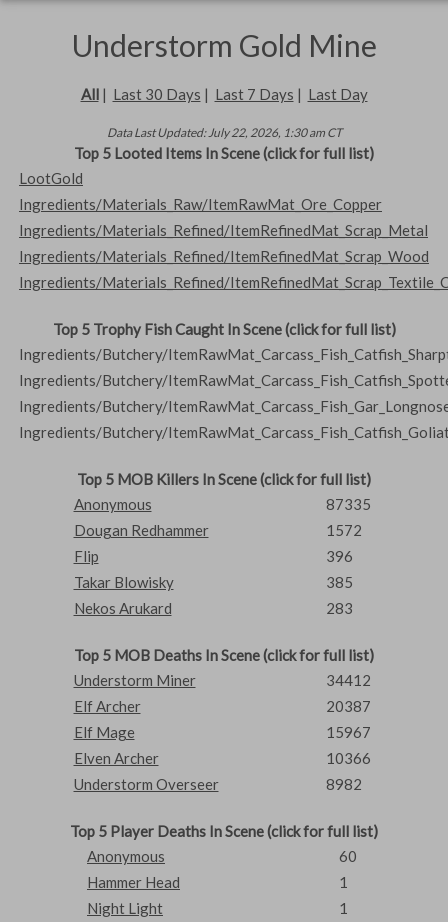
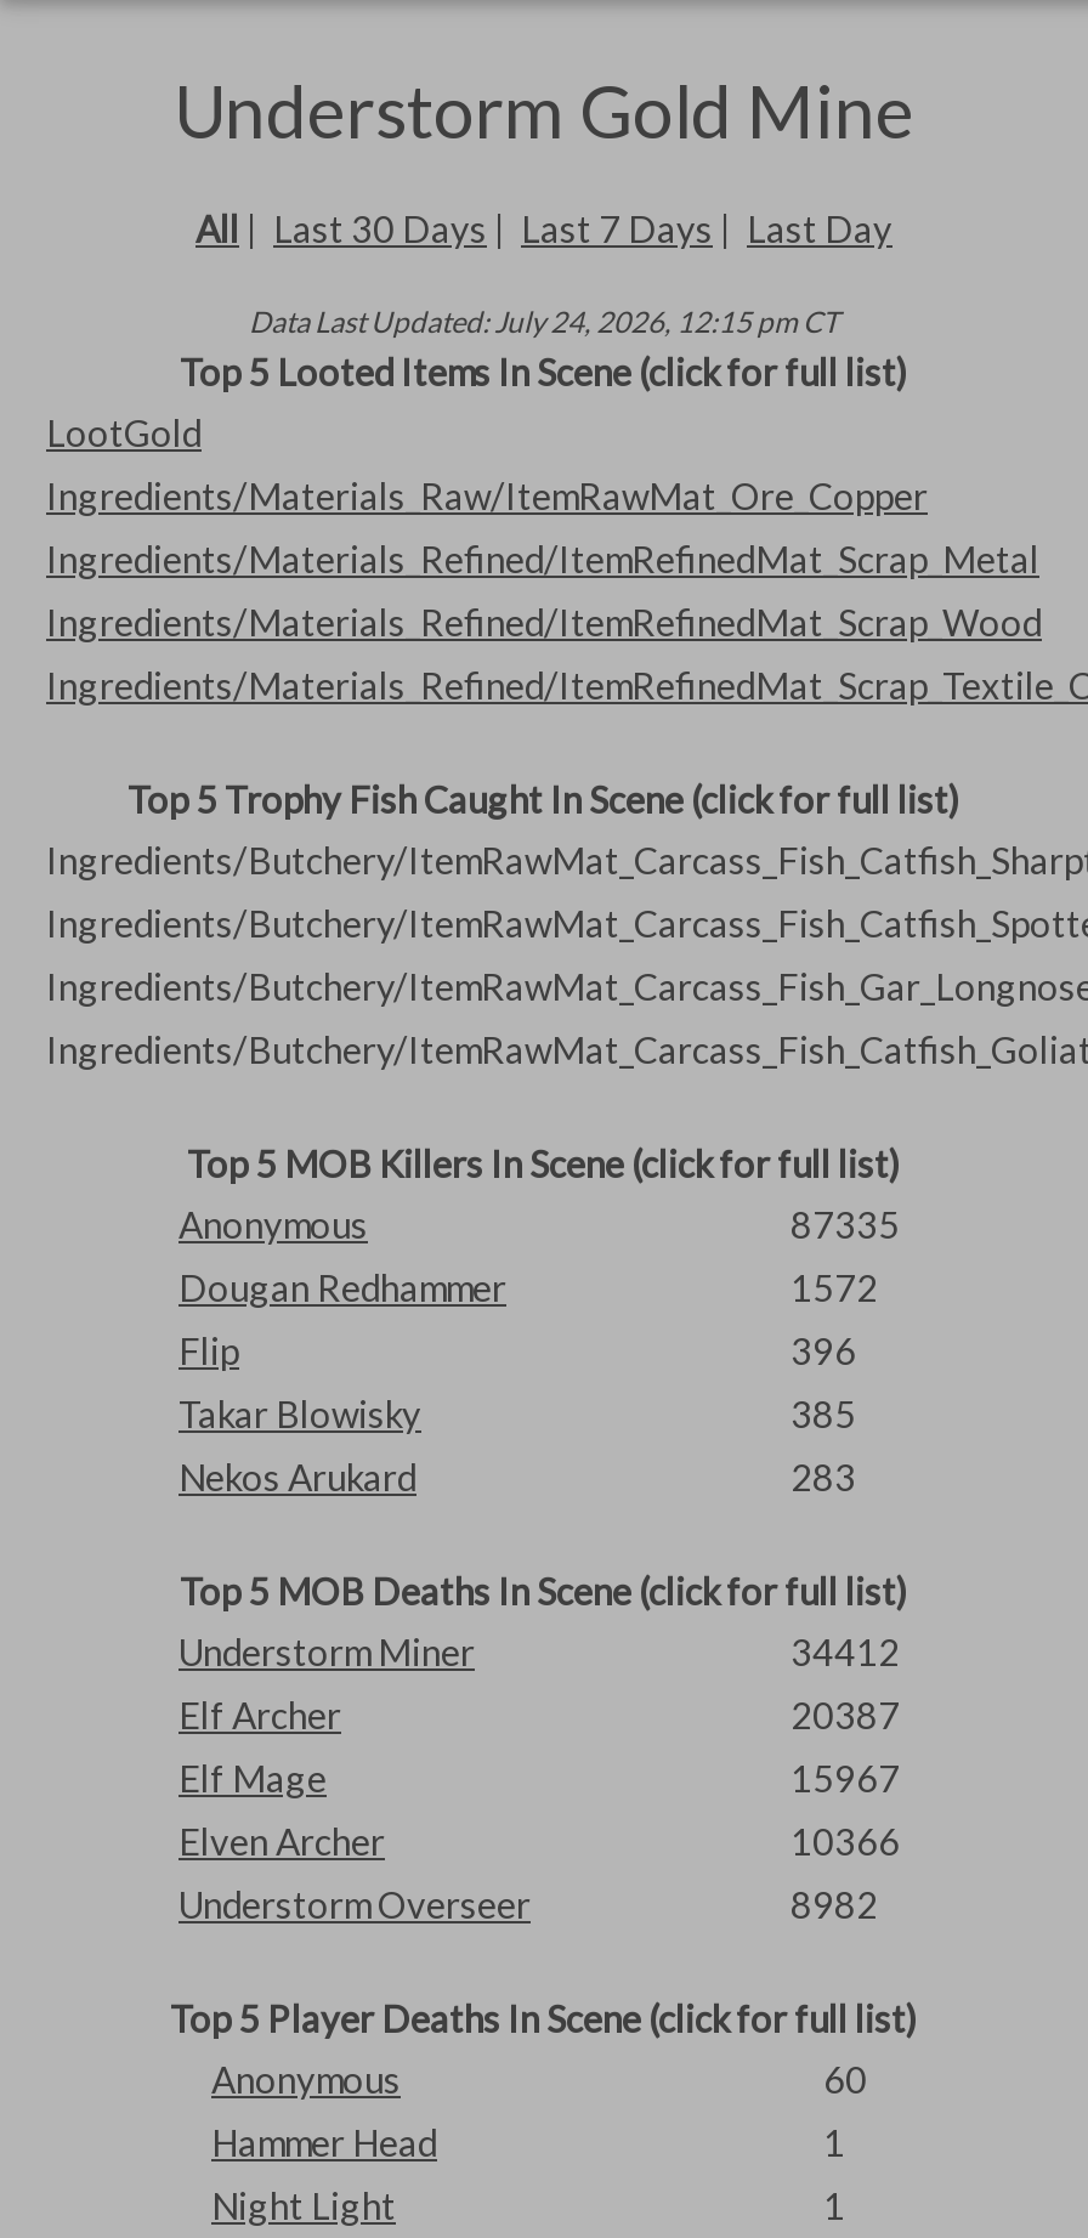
[106,125,341,140] Data Last Updated: July 22, 2026, 1:30 am CT -> [249,304,839,340] Data Last Updated: July 24, 2026, 12:15 pm CT

